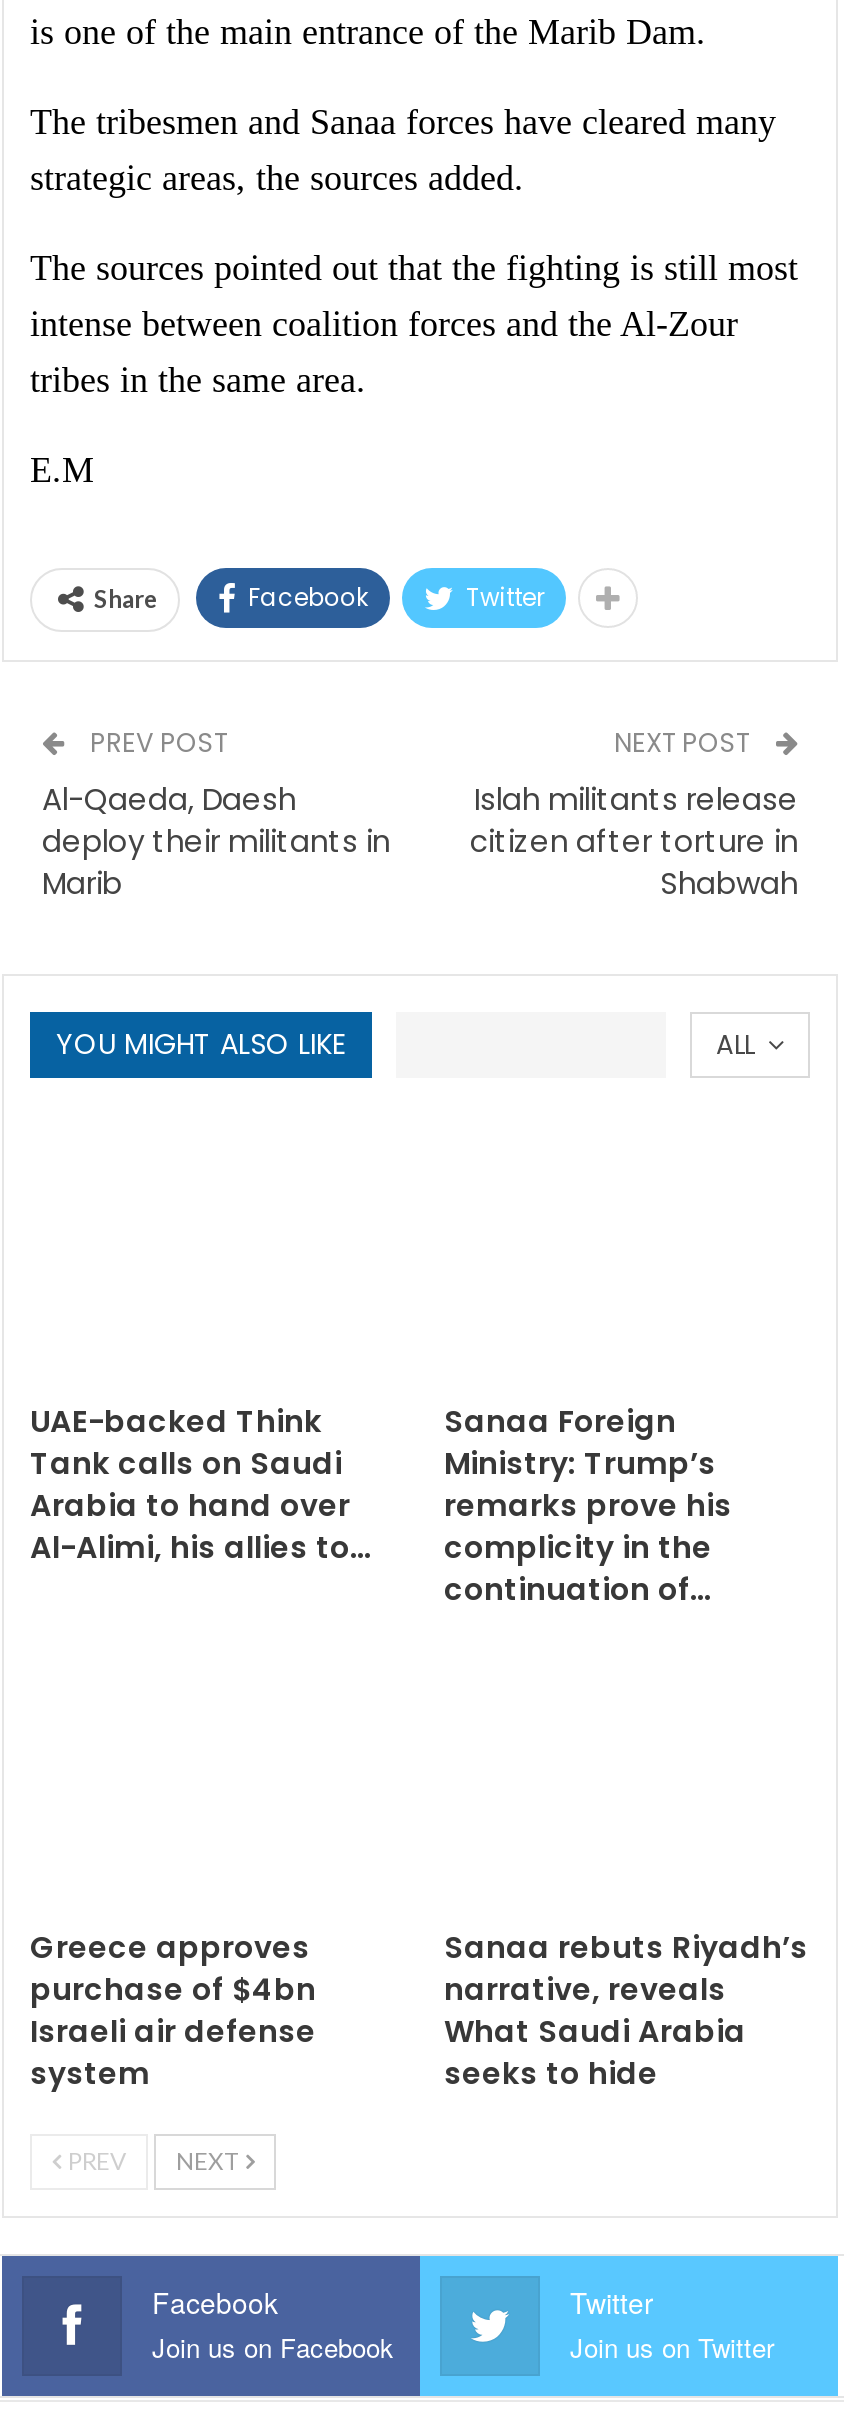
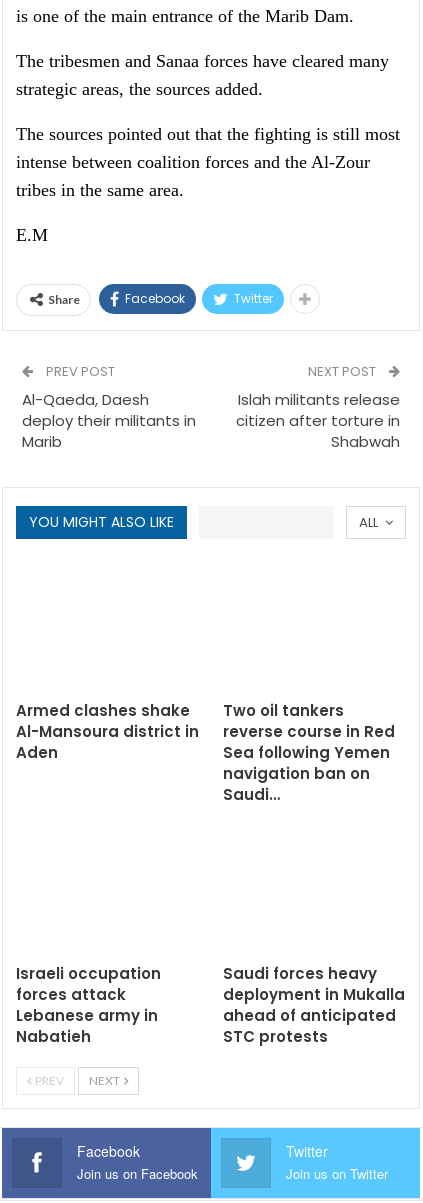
[30,1400,372,1568] UAE-backed Think | Tank calls on Saudi | Arabia to hand over | Al-Alimi, his allies to… -> [16,700,199,763] Armed clashes shake | Al-Mansoura district in | Aden
[444,1400,732,1610] Sanaa Foreign | Ministry: Trump’s | remarks prove his | complicity in the | continuation of… -> [223,700,395,805] Two oil tankers | reverse course in Red | Sea following Yemen | navigation ban on | Saudi…
[30,1926,316,2094] Greece approves | purchase of $4bn | Israeli air defense | system -> [16,963,161,1047] Israeli occupation | forces attack | Lebanese army in | Nabatieh
[444,1926,808,2094] Sanaa rebuts Riyadh’s | narrative, reveals | What Saudi Arabia | seeks to hide -> [223,963,405,1047] Saudi forces heavy | deployment in Mukalla | ahead of anticipated | STC protests

